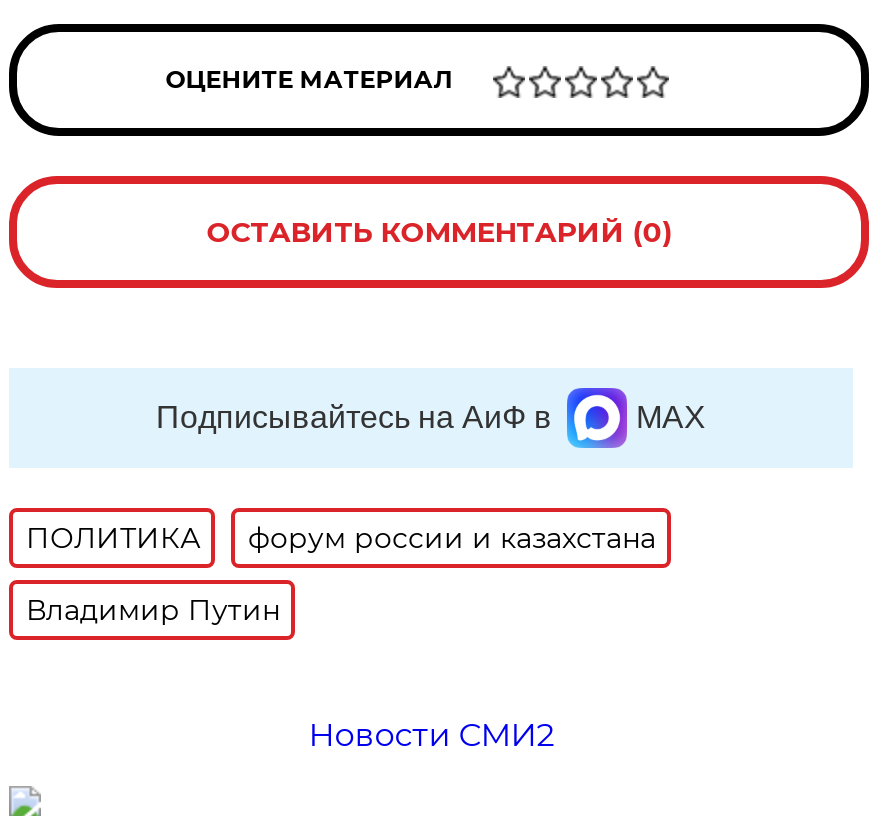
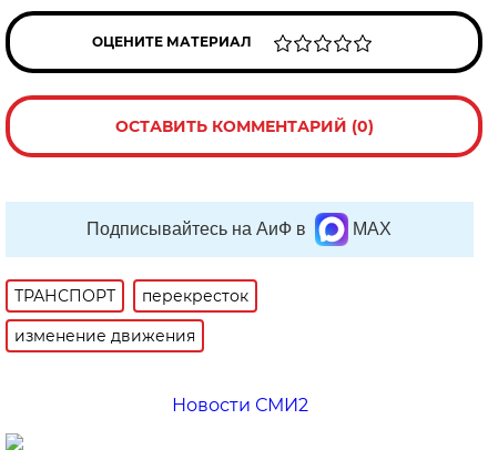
[26,520,656,556] ПОЛИТИКА | форум россии и казахстана -> [15,286,249,306] ТРАНСПОРТ | перекресток
[26,592,280,628] Владимир Путин -> [15,326,196,346] изменение движения

